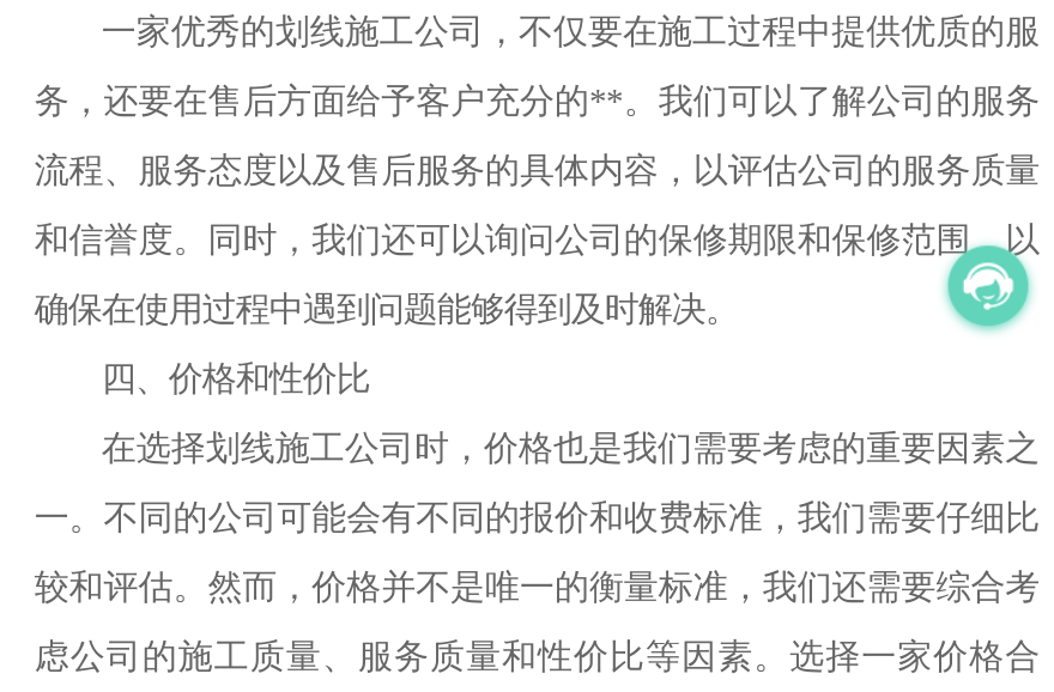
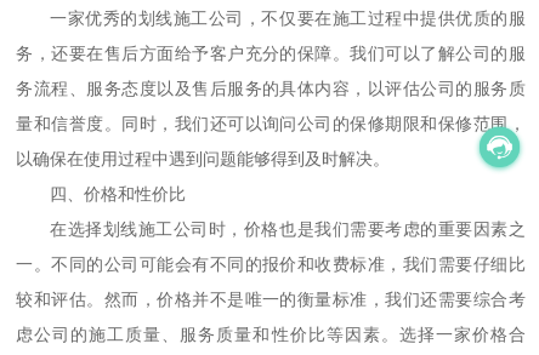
[34,82,1039,121] 务，还要在售后方面给予客户充分的**。我们可以了解公司的服务 -> [16,44,525,63] 务，还要在售后方面给予客户充分的保障。我们可以了解公司的服
[34,152,1039,190] 流程、服务态度以及售后服务的具体内容，以评估公司的服务质量 -> [16,79,525,99] 务流程、服务态度以及售后服务的具体内容，以评估公司的服务质
[34,221,1039,260] 和信誉度。同时，我们还可以询问公司的保修期限和保修范围，以 -> [16,114,525,134] 量和信誉度。同时，我们还可以询问公司的保修期限和保修范围，
[34,291,739,329] 确保在使用过程中遇到问题能够得到及时解决。 -> [16,150,390,169] 以确保在使用过程中遇到问题能够得到及时解决。

